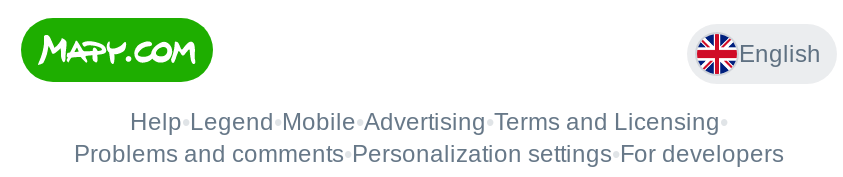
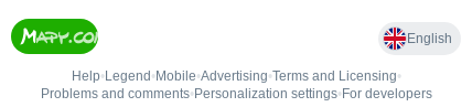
[69,16,215,84] [image] -> [78,19,117,54] [image]

